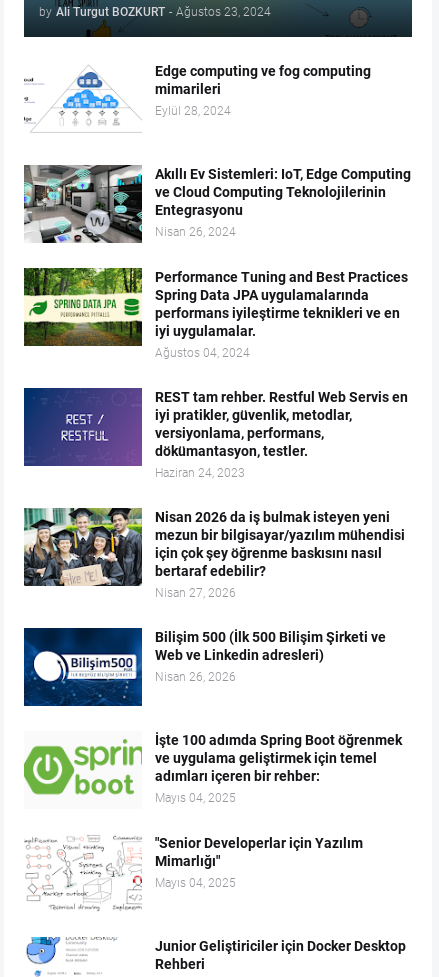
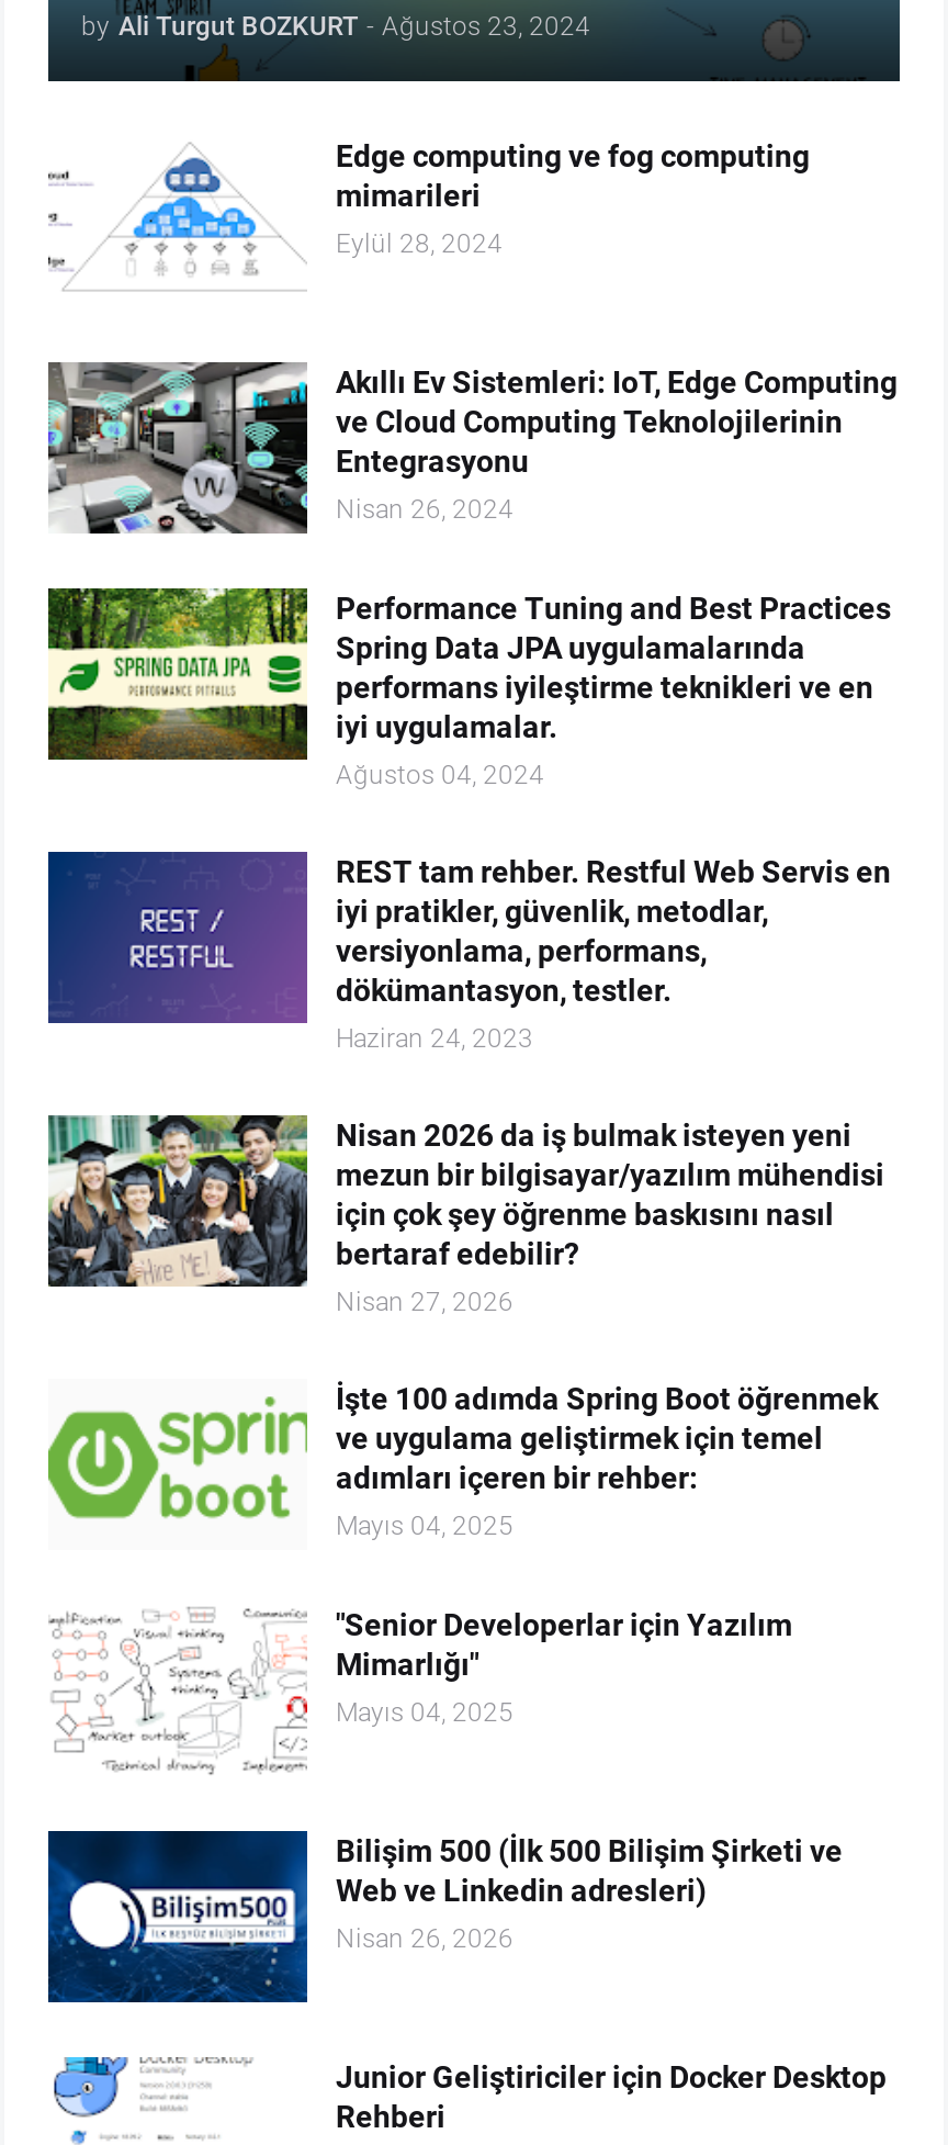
moved [23,627,386,707] -> [46,1829,843,2004]: [image] | Bilişim 500 (İlk 500 Bilişim Şirketi ve | Web ve Linkedin adresleri) | Nisan 26, 2026
moved [28,732,402,890] -> [57,1382,878,1729]: [image] | İşte 100 adımda Spring Boot öğrenmek | ve uygulama geliştirmek için temel | adımları içeren bir rehber: | Mayıs 04, 2025 | "Senior Developerlar için Yazılım | Mimarlığı" | Mayıs 04, 2025

